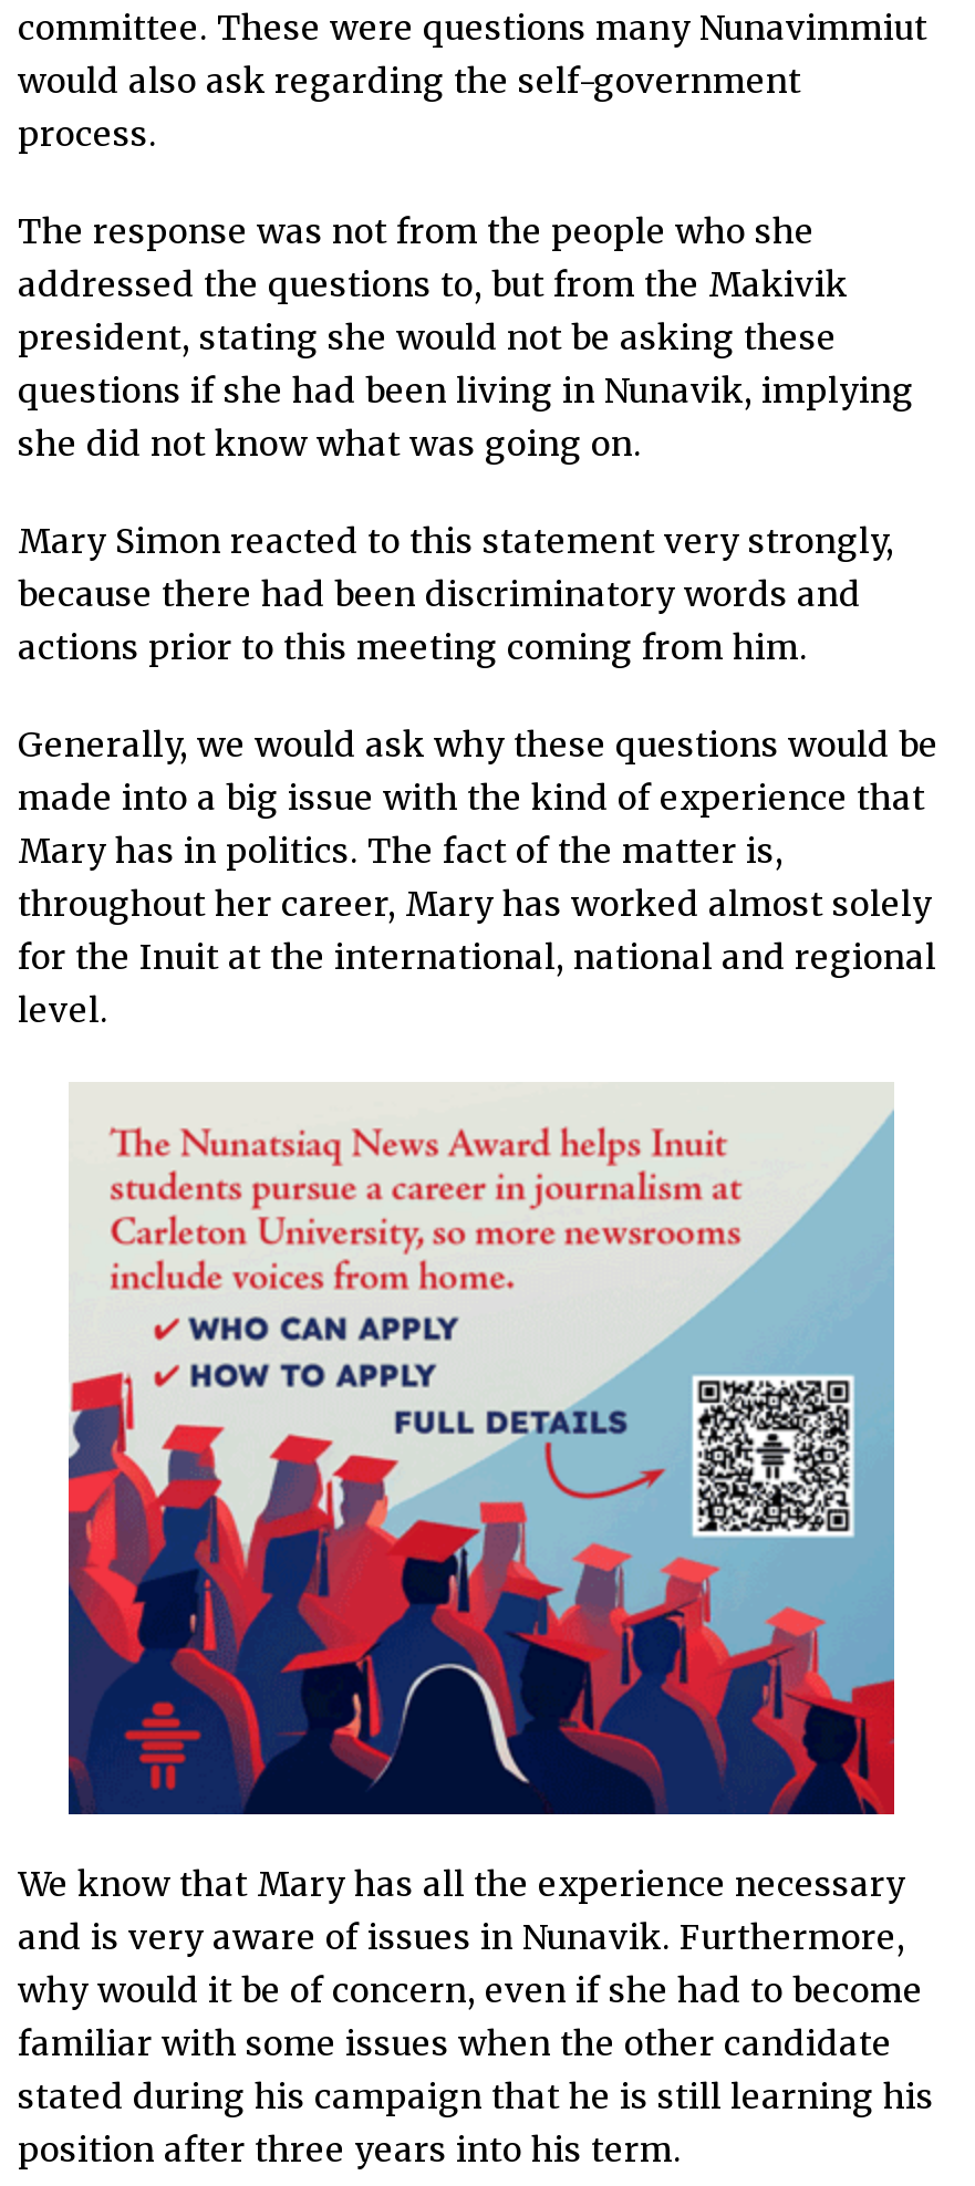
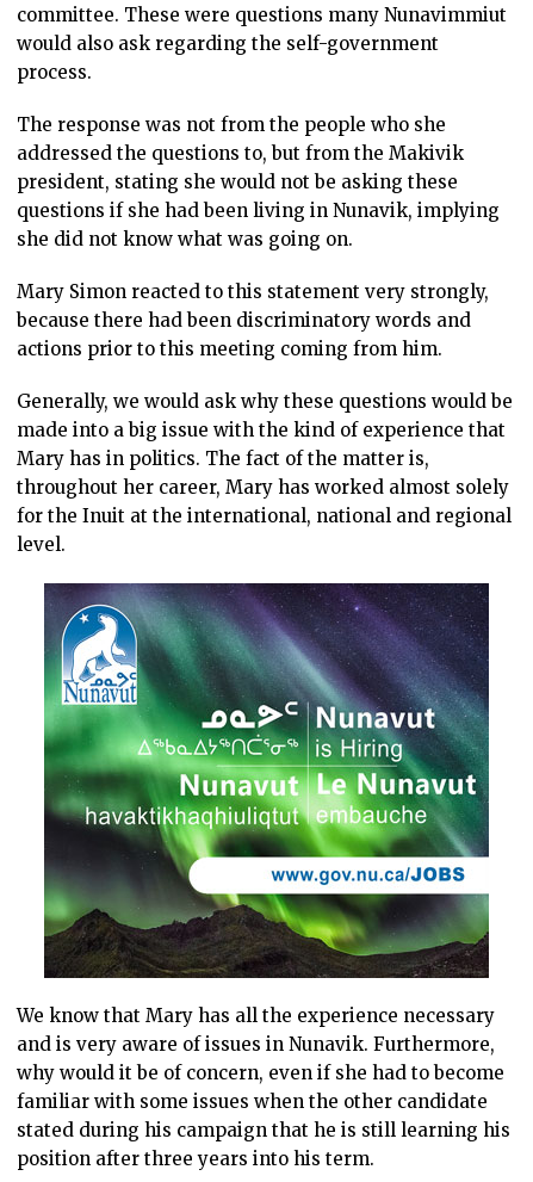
[66,1082,896,1817] [image] -> [43,582,490,979] [image]

